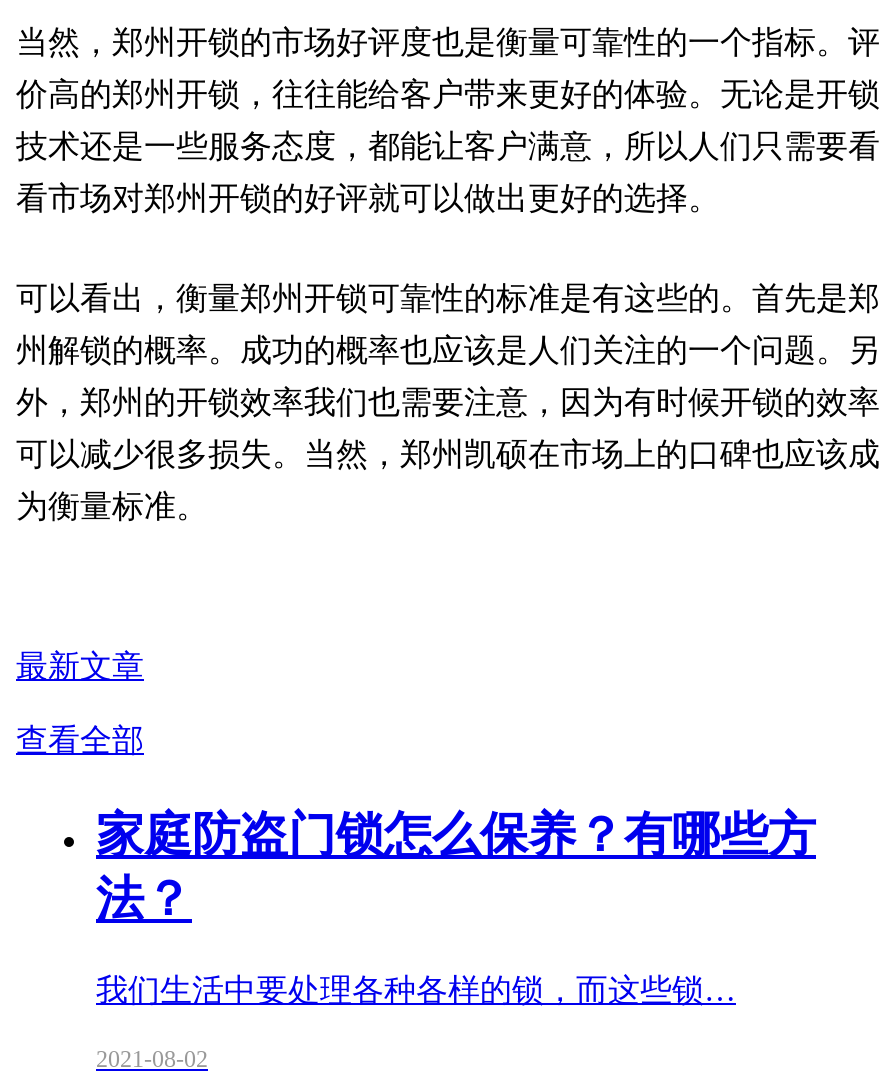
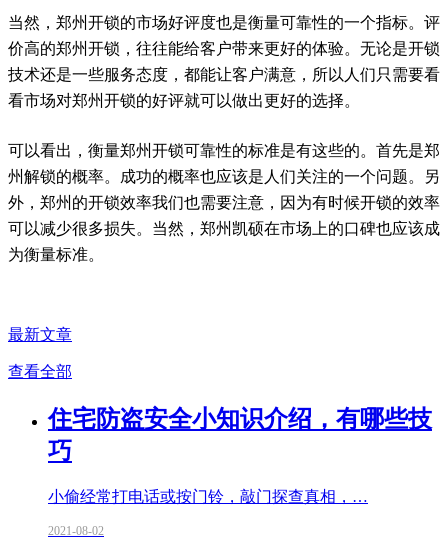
[96,809,816,925] 家庭防盗门锁怎么保养？有哪些方 | 法？ -> [48,406,432,464] 住宅防盗安全小知识介绍，有哪些技 | 巧
[96,973,736,1007] 我们生活中要处理各种各样的锁，而这些锁… -> [48,488,368,505] 小偷经常打电话或按门铃，敲门探查真相，…

